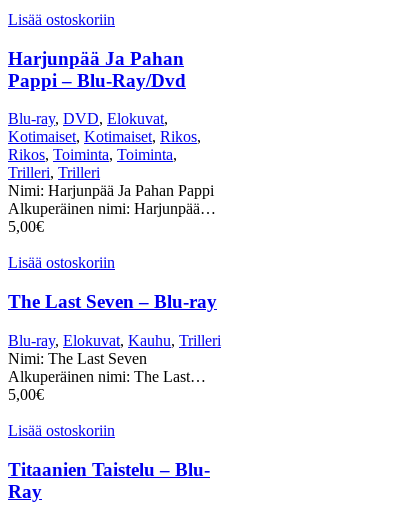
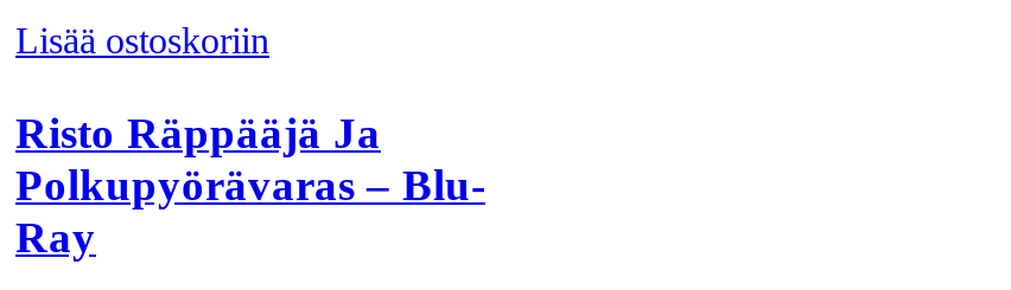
[8,48,221,479] Harjunpää Ja Pahan | Pappi – Blu-Ray/Dvd | Blu-ray, DVD, Elokuvat, | Kotimaiset, Kotimaiset, Rikos, | Rikos, Toiminta, Toiminta, | Trilleri, Trilleri | Nimi: Harjunpää Ja Pahan Pappi | Alkuperäinen nimi: Harjunpää… | 5,00€ | Lisää ostoskoriin | The Last Seven – Blu-ray | Blu-ray, Elokuvat, Kauhu, Trilleri | Nimi: The Last Seven | Alkuperäinen nimi: The Last… | 5,00€ | Lisää ostoskoriin | Titaanien Taistelu – Blu- -> [15,107,485,209] Risto Räppääjä Ja | Polkupyörävaras – Blu-

